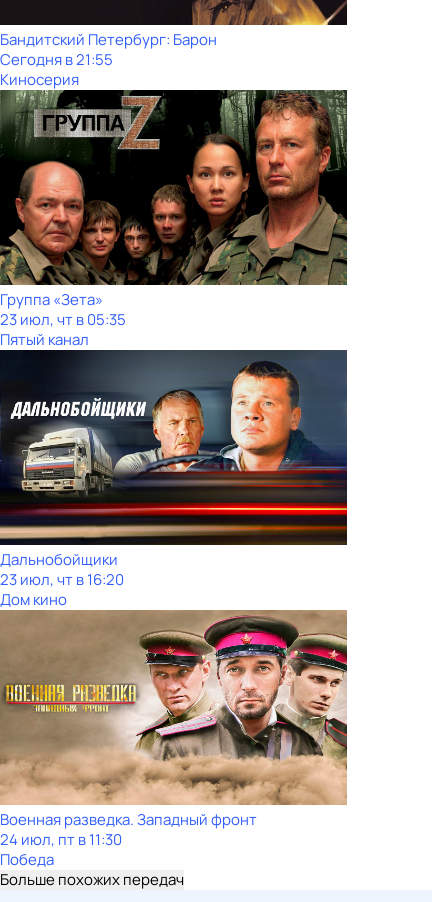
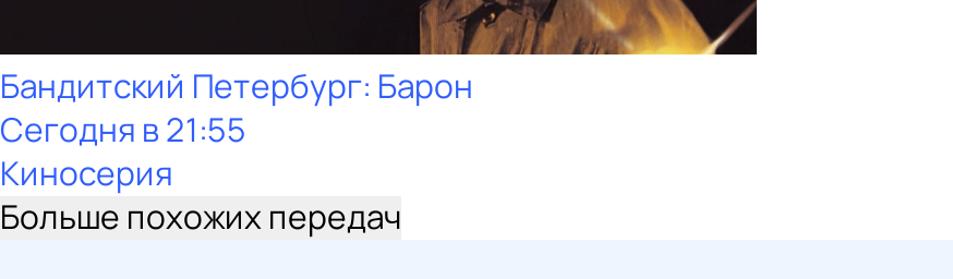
[0,89,347,350] [image] | Группа «Зета» | 23 июл, чт в 05:35 | Пятый канал -> none
[0,349,348,610] [image] | Дальнобойщики | 23 июл, чт в 16:20 | Дом кино -> none
[0,609,348,870] [image] | Военная разведка. Западный фронт | 24 июл, пт в 11:30 | Победа -> none

